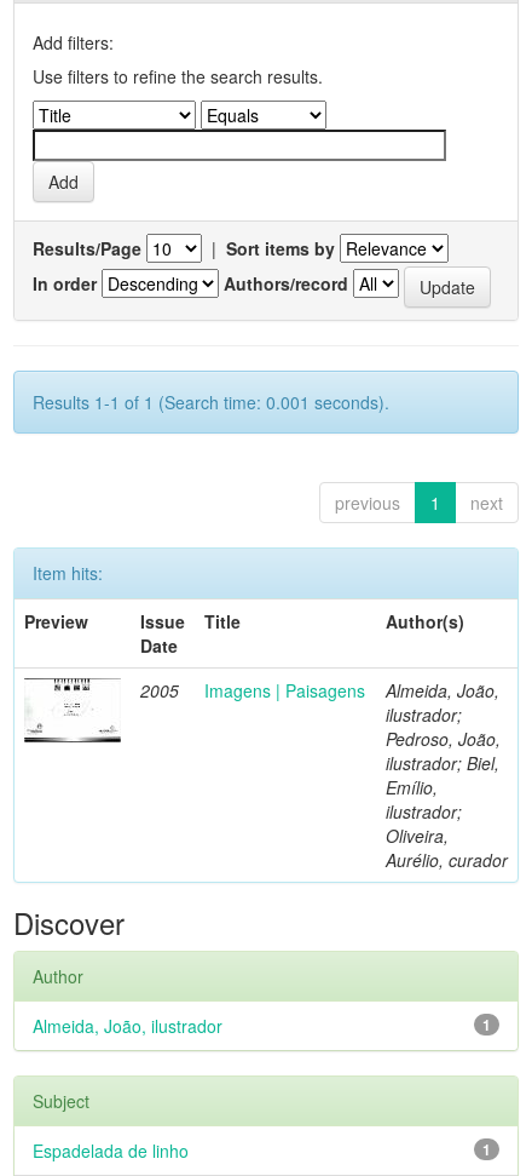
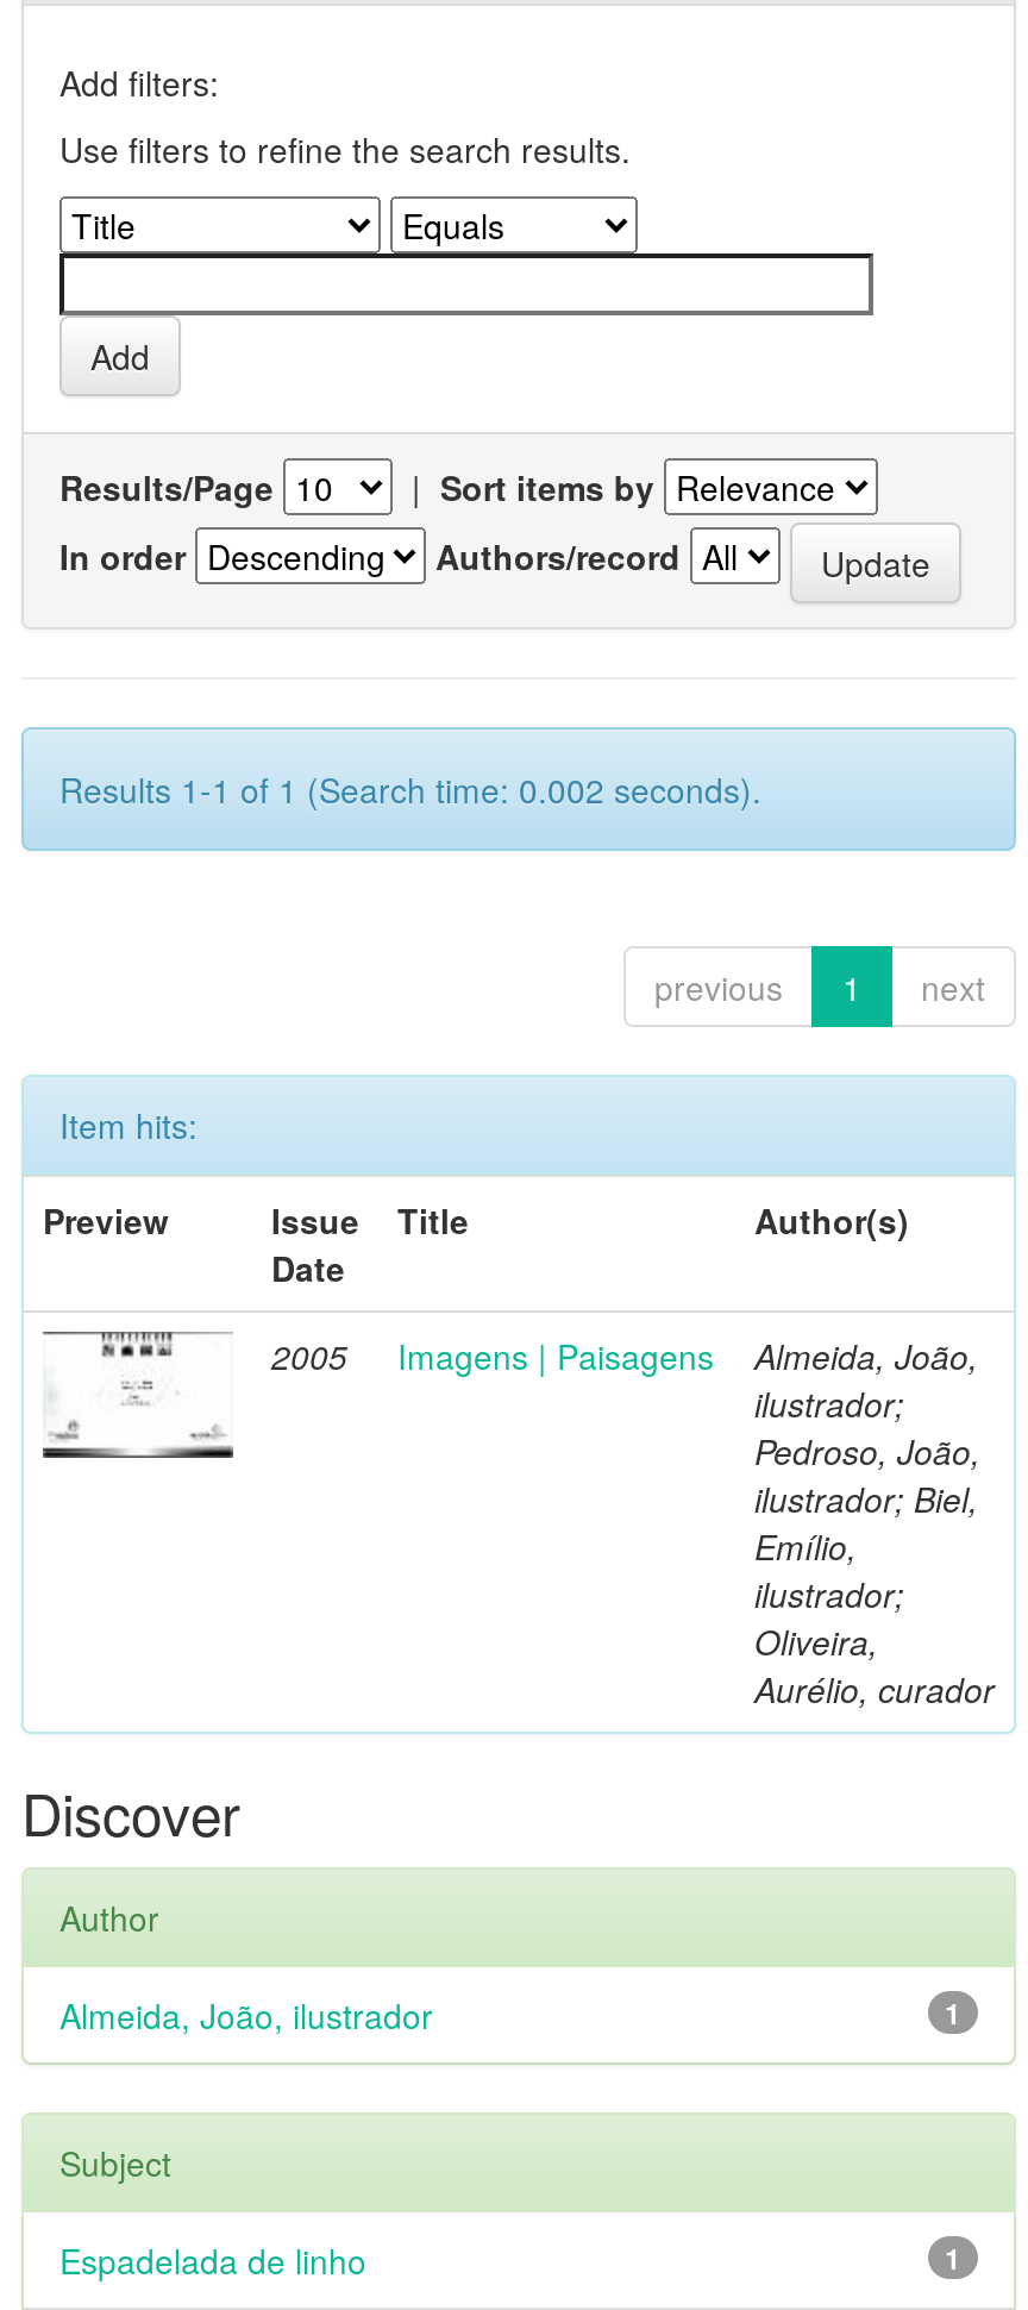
[33,389,389,414] Results 1-1 of 1 (Search time: 0.001 seconds). -> [59,764,761,812] Results 1-1 of 1 (Search time: 0.002 seconds).

